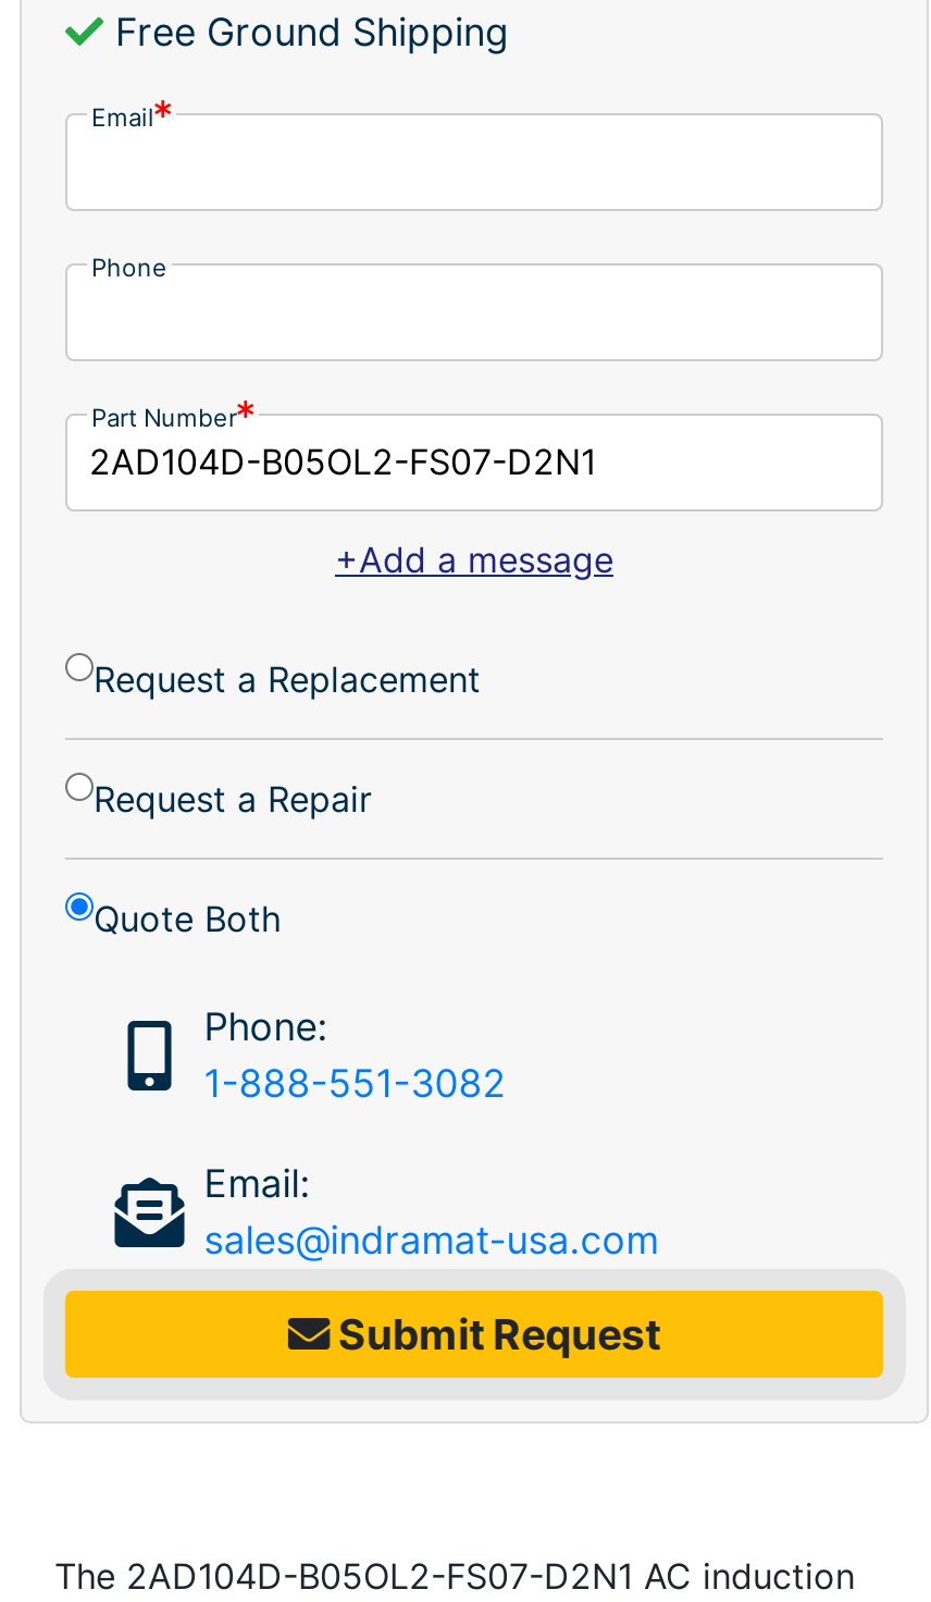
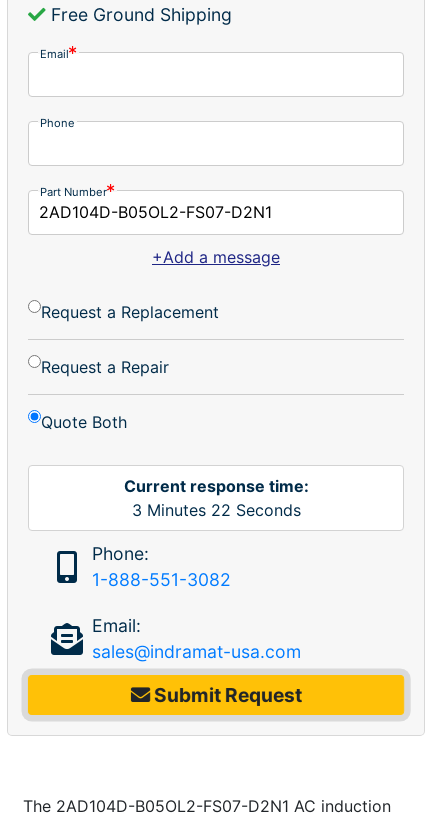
none -> [123,476,308,520] Current response time: | 3 Minutes 22 Seconds

